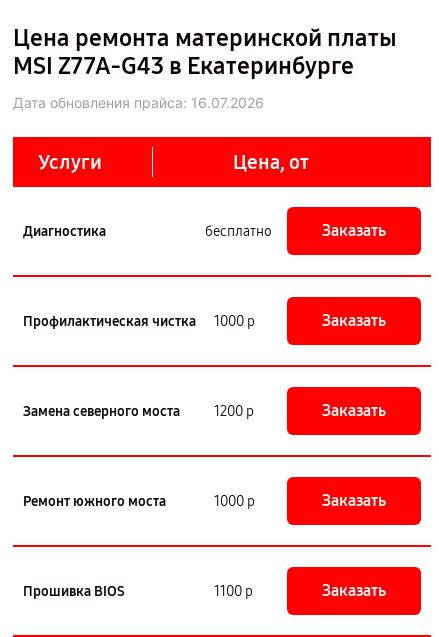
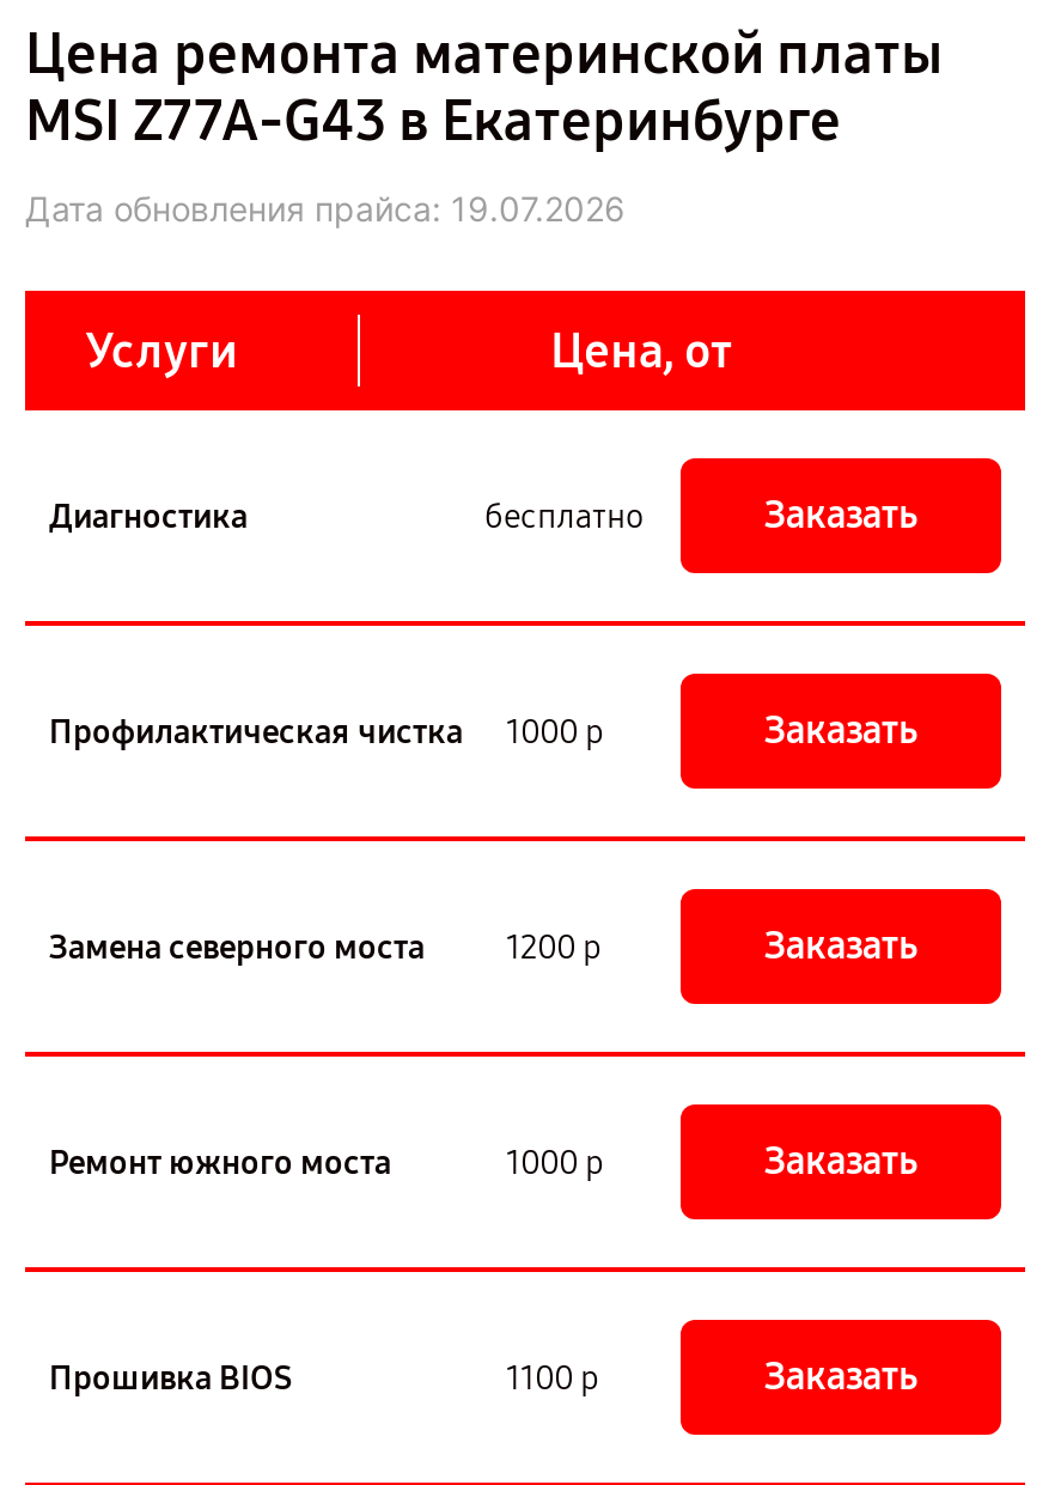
[13,94,264,111] Дата обновления прайса: 16.07.2026 -> [25,188,626,229] Дата обновления прайса: 19.07.2026

